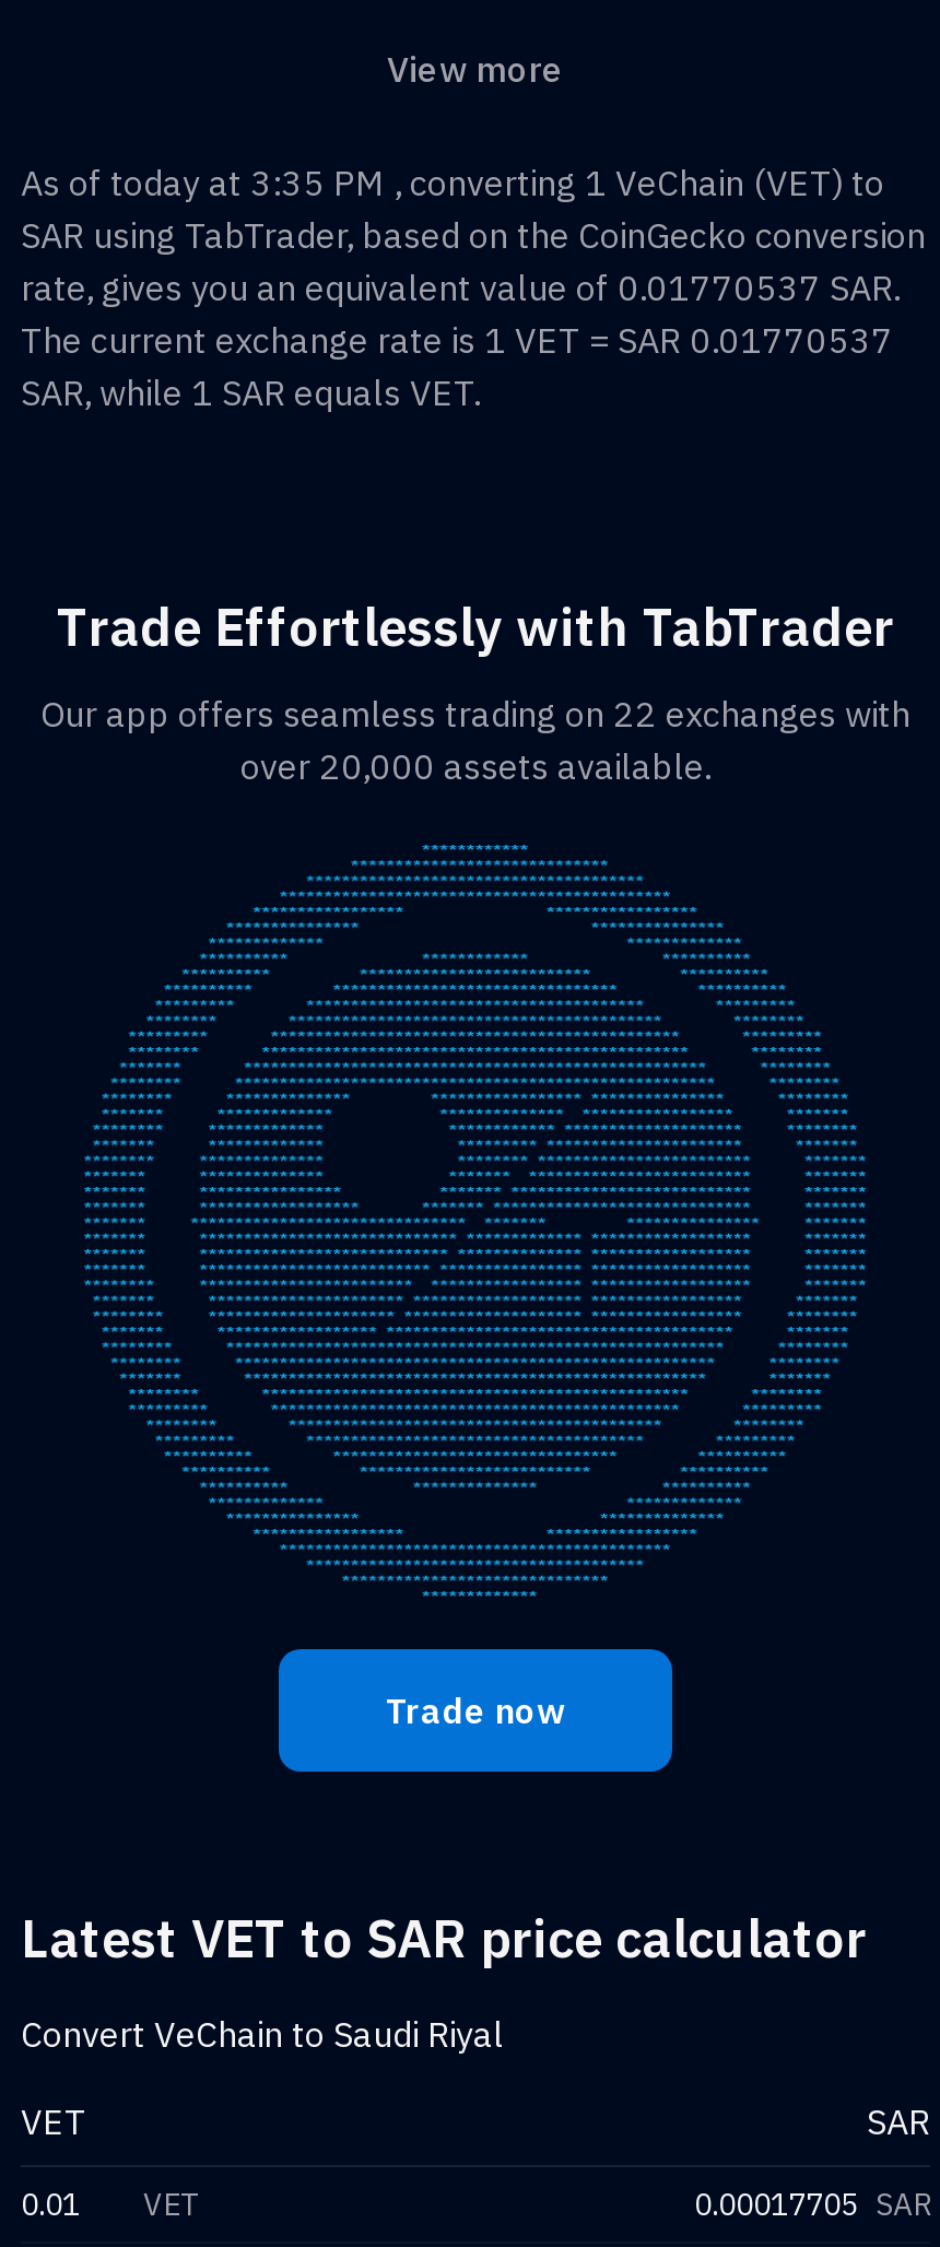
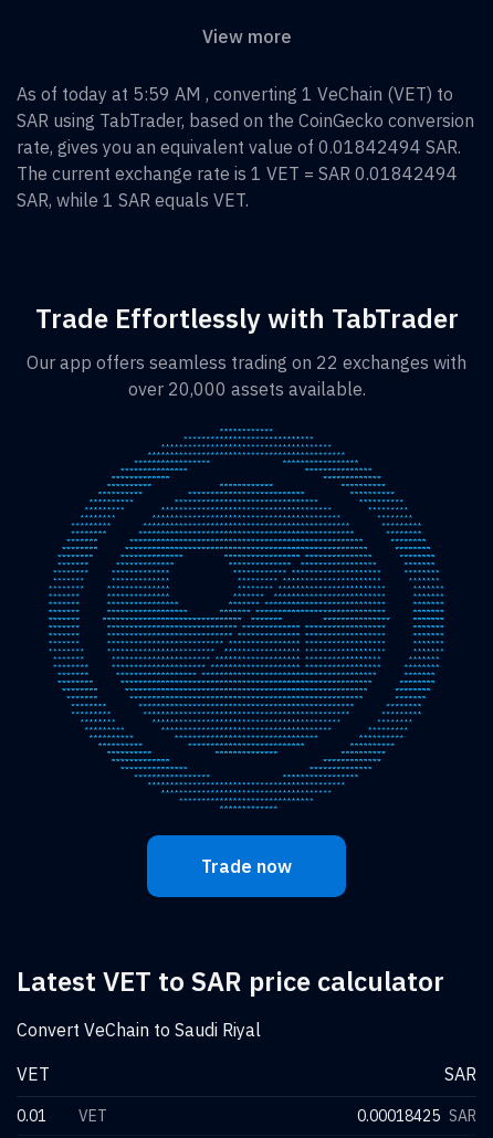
[21,160,884,203] As of today at 3:35 PM , converting 1 VeChain (VET) to -> [17,82,453,104] As of today at 5:59 AM , converting 1 VeChain (VET) to
[21,264,900,308] rate, gives you an equivalent value of 0.01770537 SAR. -> [17,135,461,157] rate, gives you an equivalent value of 0.01842494 SAR.
[21,317,893,361] The current exchange rate is 1 VET = SAR 0.01770537 -> [17,162,458,184] The current exchange rate is 1 VET = SAR 0.01842494
[694,2185,930,2224] 0.00017705 SAR -> [357,1106,476,1126] 0.00018425 SAR

